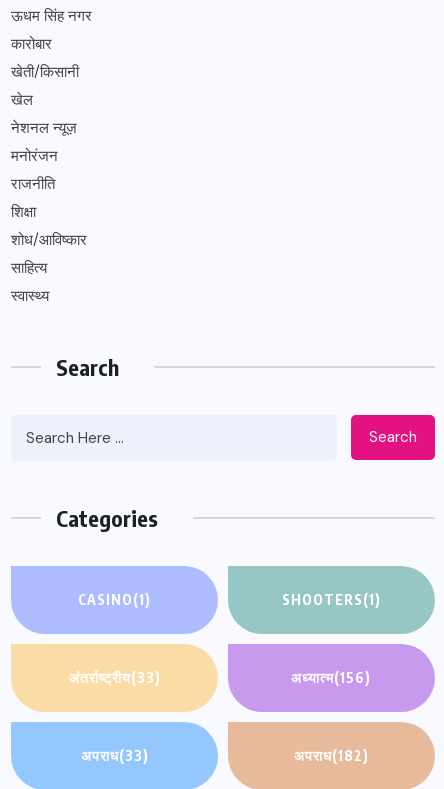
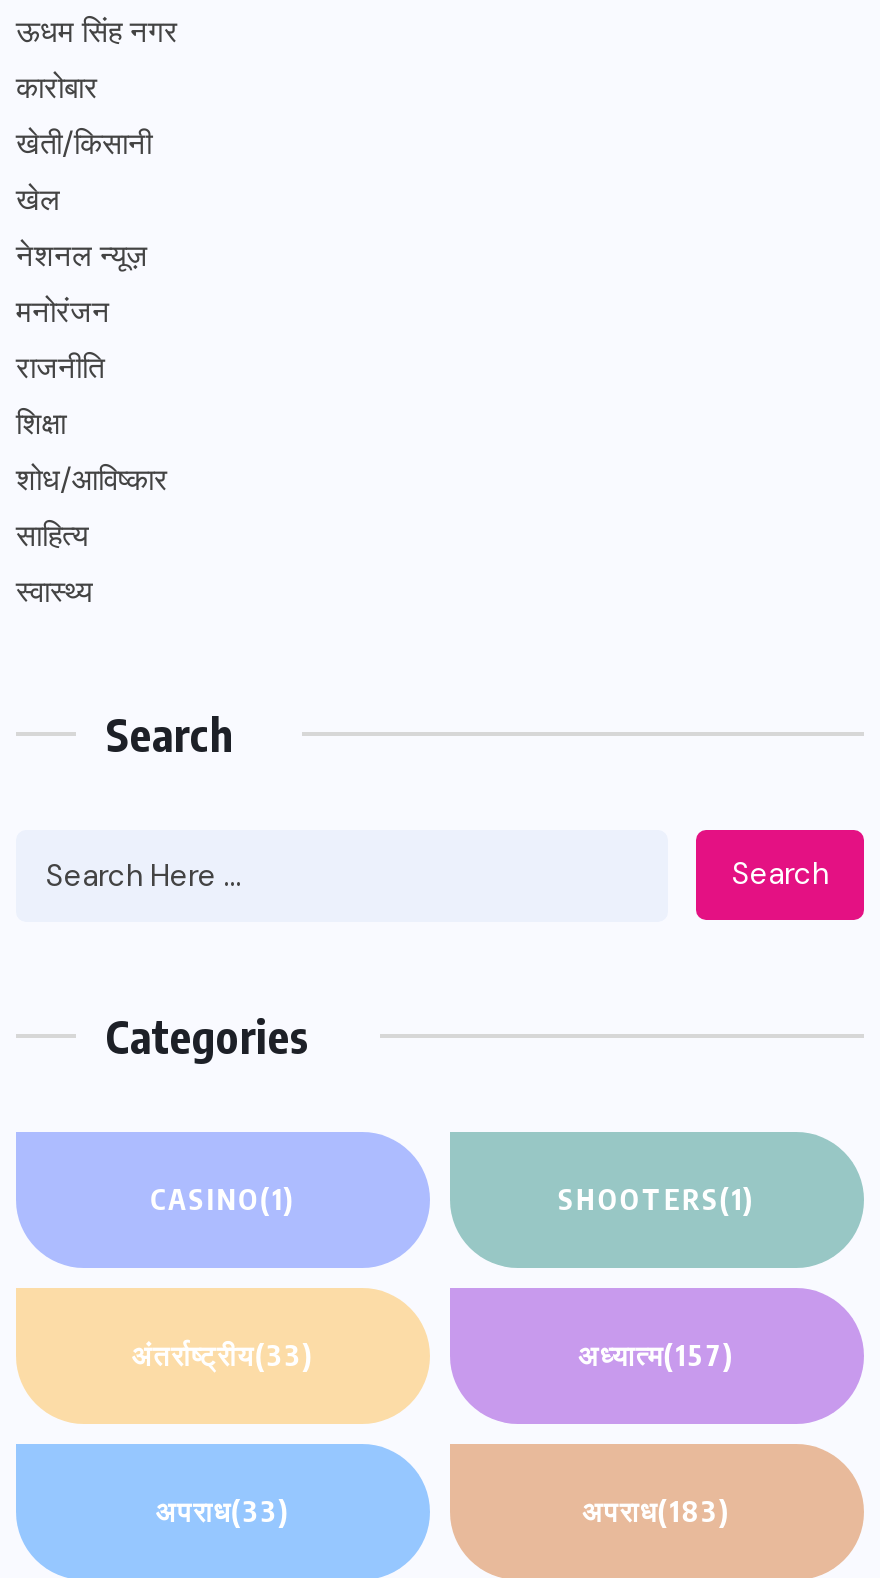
[291,668,371,685] अध्यात्म(156) -> [578,1337,736,1371] अध्यात्म(157)
[294,746,369,763] अपराध(182) -> [582,1493,732,1527] अपराध(183)

